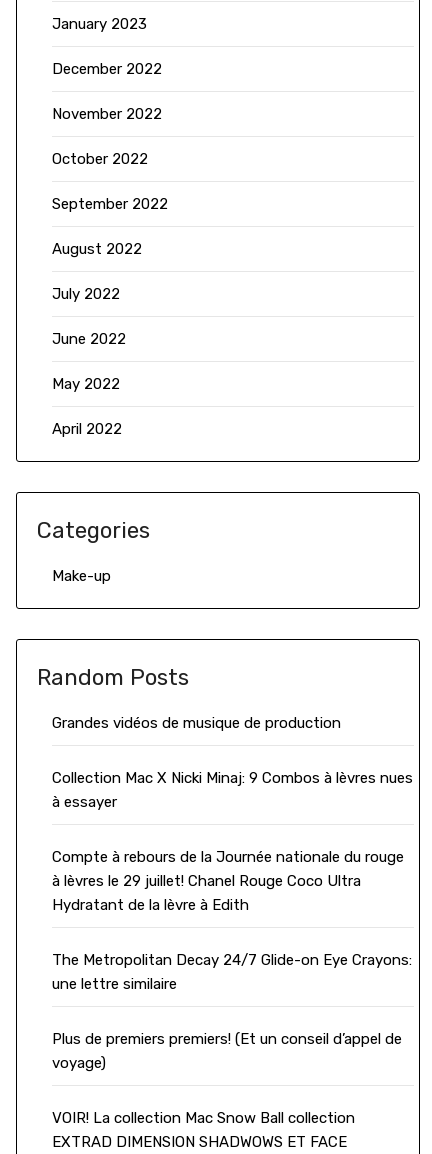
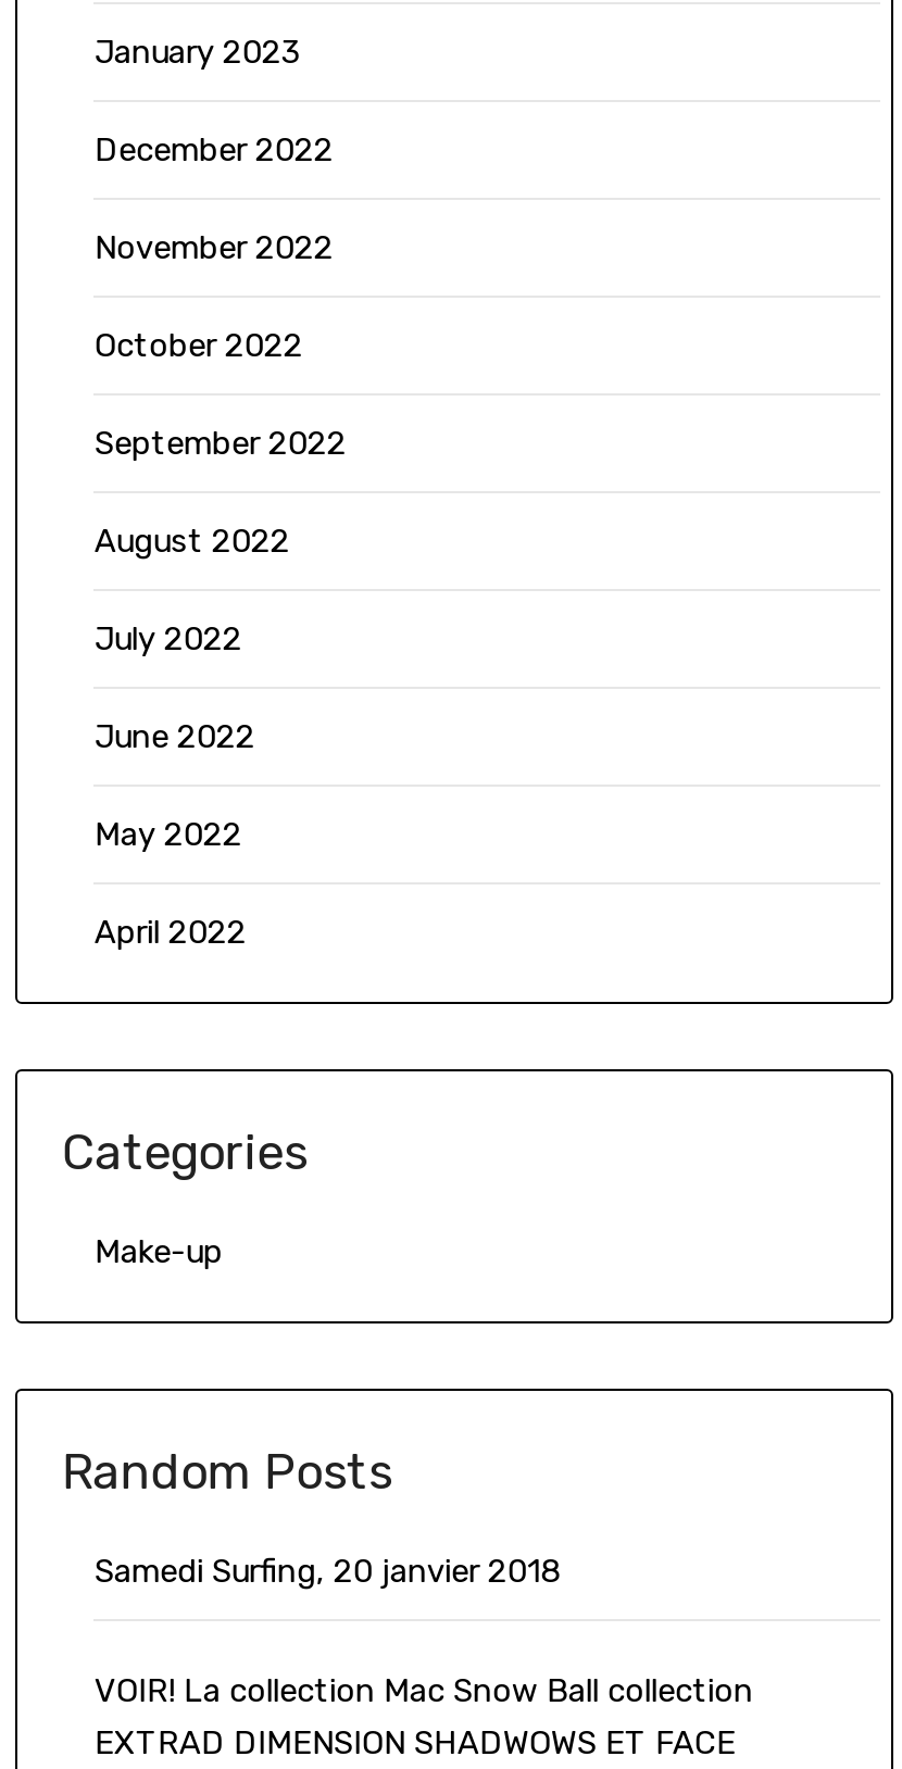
[52,713,413,1071] Grandes vidéos de musique de production | Collection Mac X Nicki Minaj: 9 Combos à lèvres nues | à essayer | Compte à rebours de la Journée nationale du rouge | à lèvres le 29 juillet! Chanel Rouge Coco Ultra | Hydratant de la lèvre à Edith | The Metropolitan Decay 24/7 Glide-on Eye Crayons: | une lettre similaire | Plus de premiers premiers! (Et un conseil d’appel de | voyage) -> [94,1551,559,1590] Samedi Surfing, 20 janvier 2018

